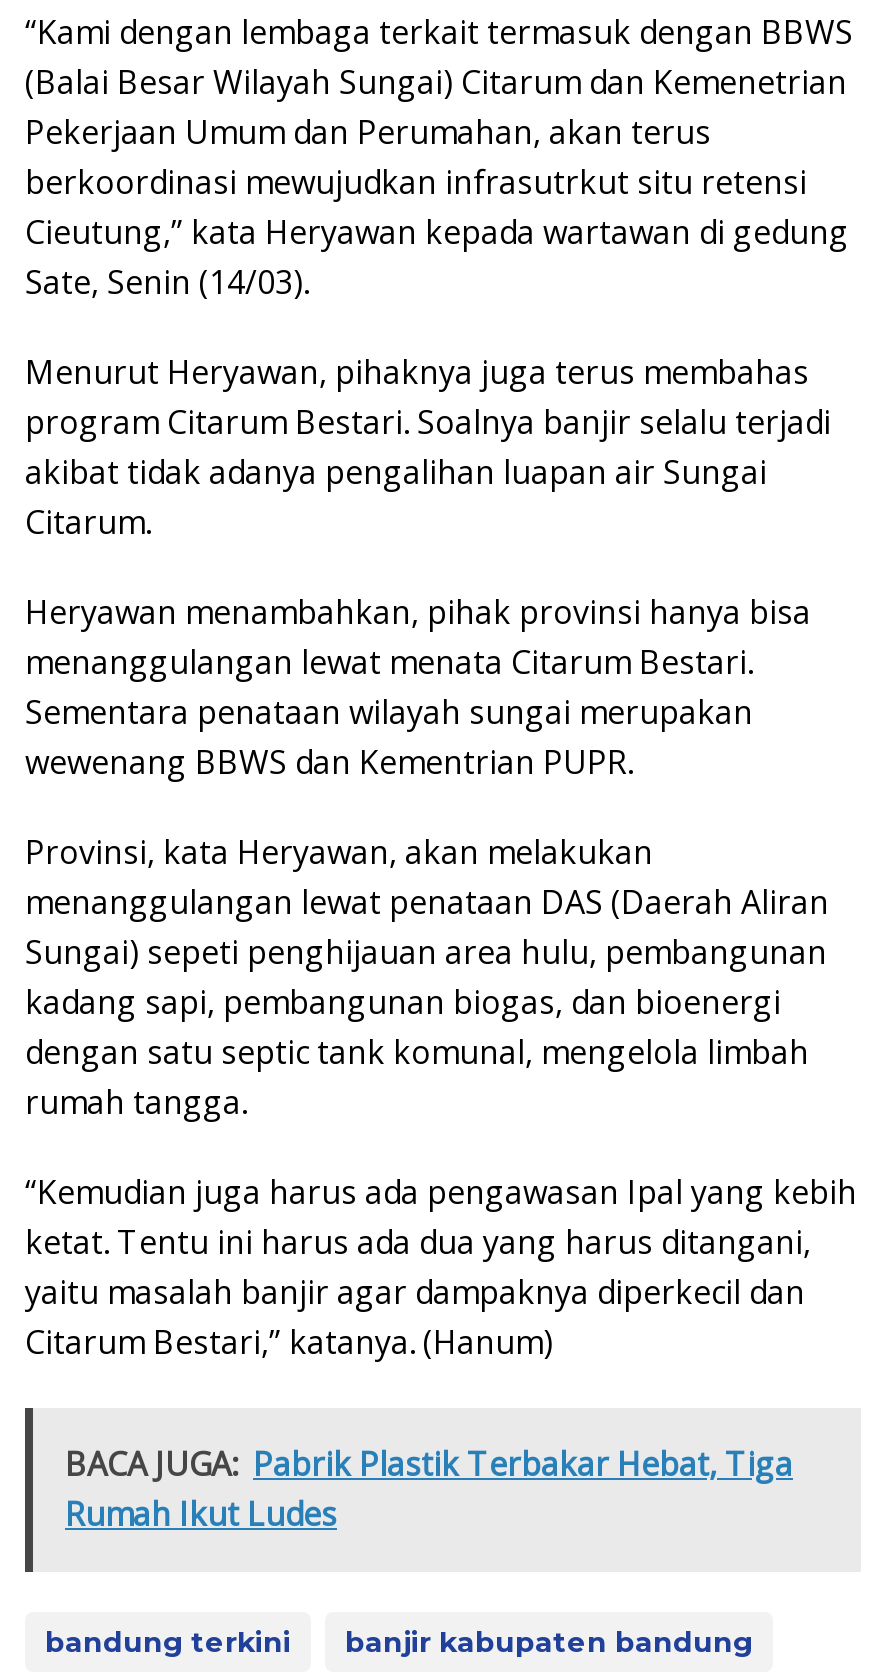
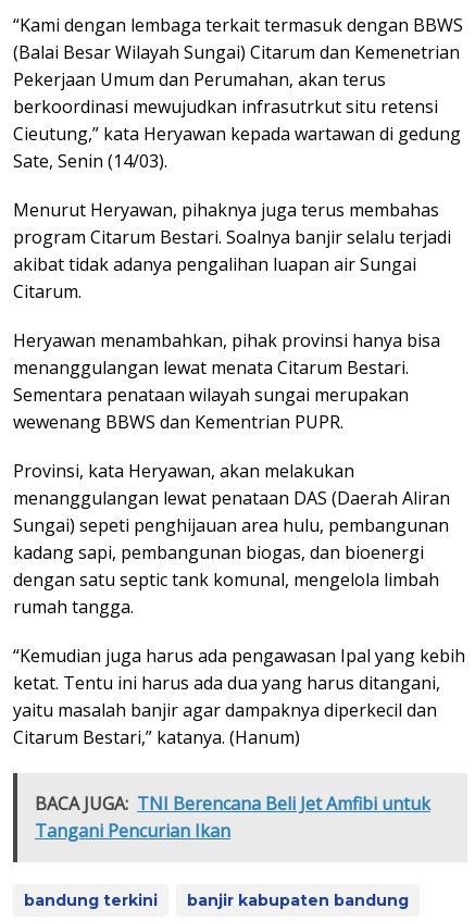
[65,1442,793,1536] BACA JUGA: Pabrik Plastik Terbakar Hebat, Tiga | Rumah Ikut Ludes -> [35,792,430,843] BACA JUGA: TNI Berencana Beli Jet Amfibi untuk | Tangani Pencurian Ikan

